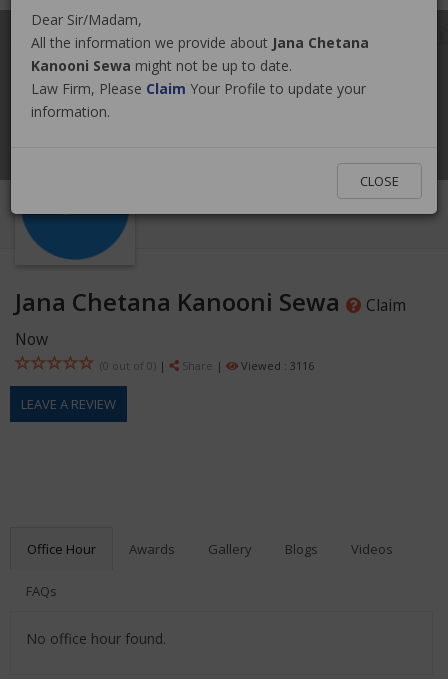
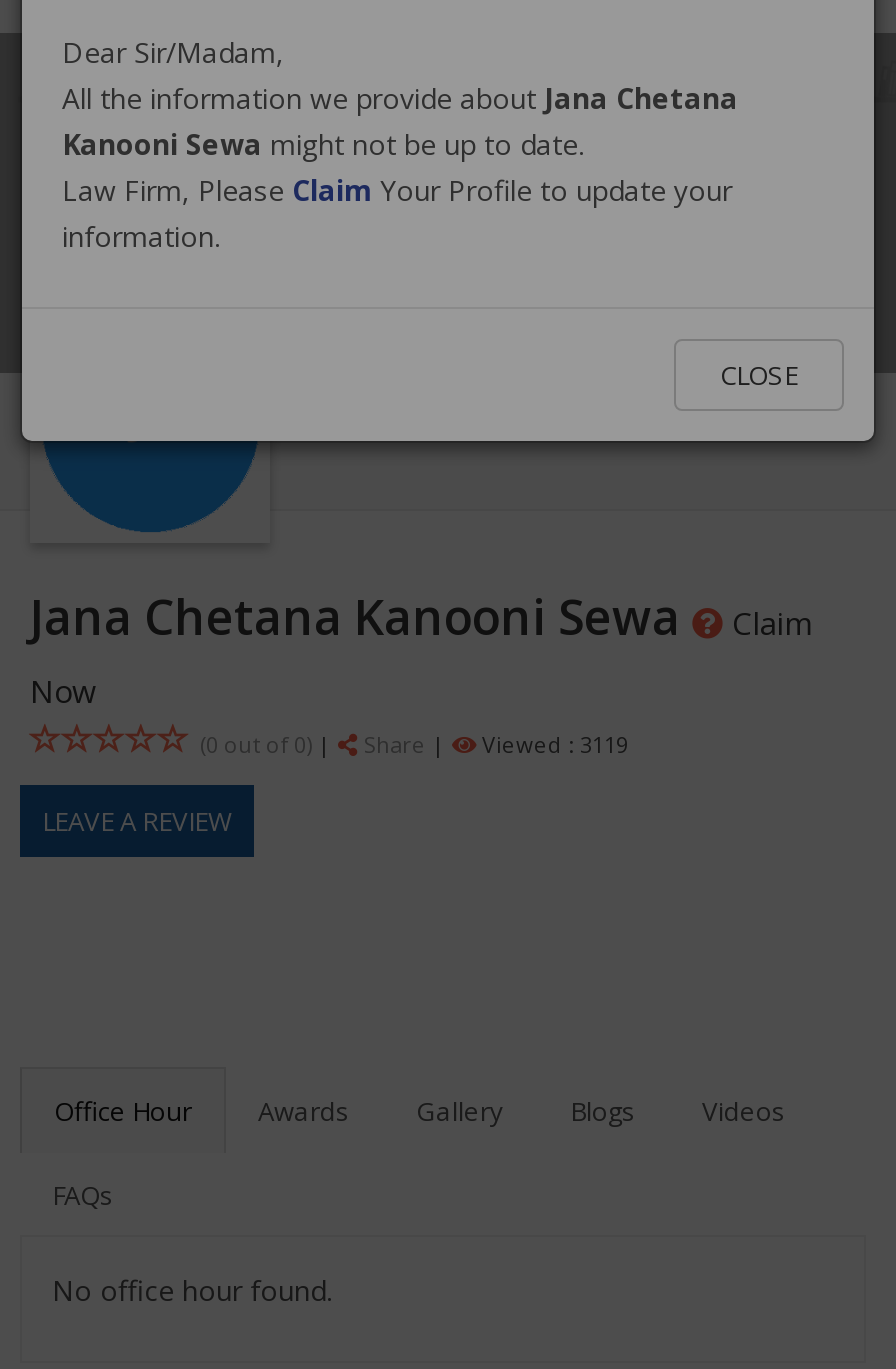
[238,358,314,373] Viewed : 3116 -> [476,730,628,760] Viewed : 3119

